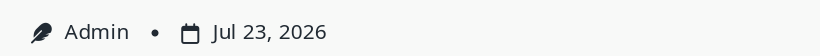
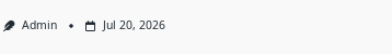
[213,18,327,46] Jul 23, 2026 -> [103,18,165,33] Jul 20, 2026

